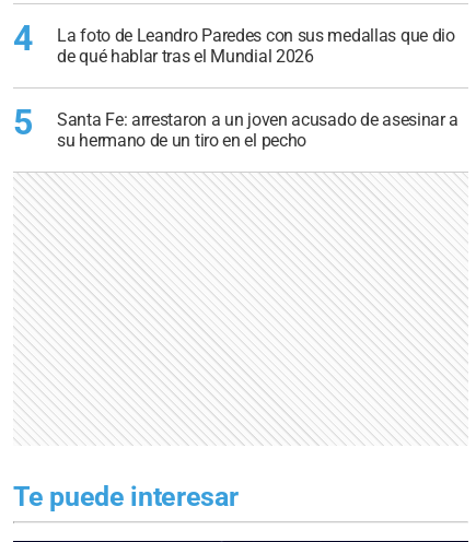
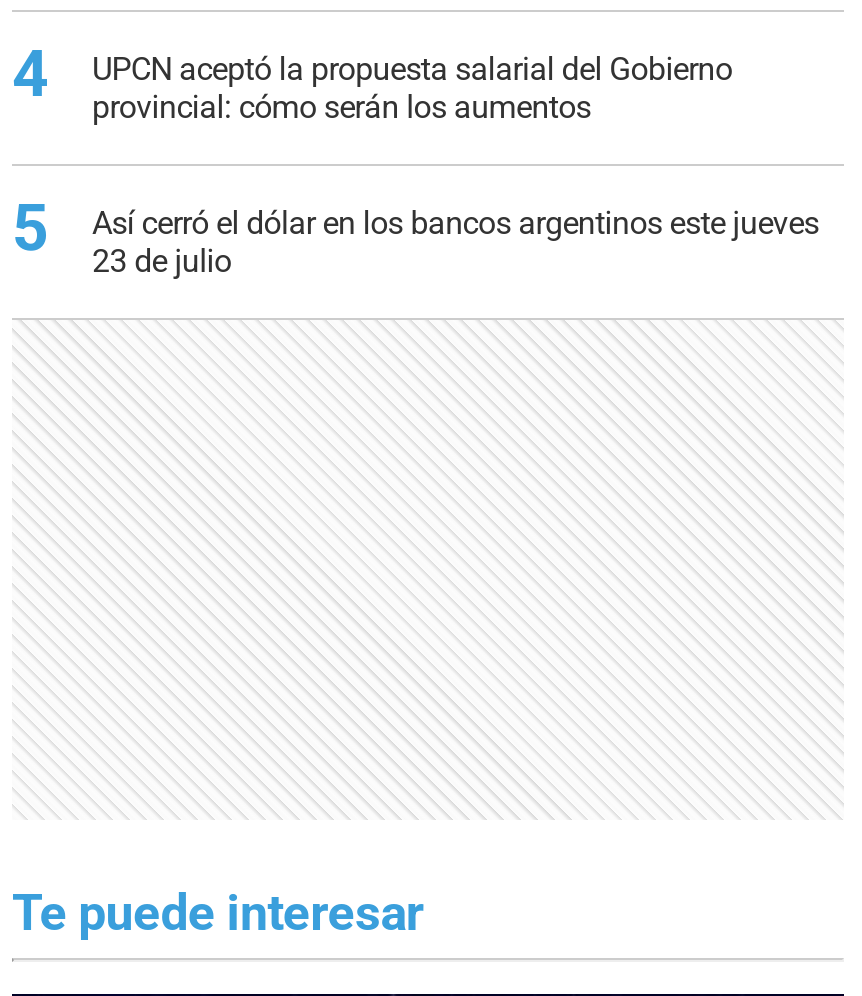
[57,25,455,66] La foto de Leandro Paredes con sus medallas que dio | de qué hablar tras el Mundial 2026 -> [92,50,732,126] UPCN aceptó la propuesta salarial del Gobierno | provincial: cómo serán los aumentos
[57,109,459,151] Santa Fe: arrestaron a un joven acusado de asesinar a | su hermano de un tiro en el pecho -> [92,204,819,280] Así cerró el dólar en los bancos argentinos este jueves | 23 de julio

